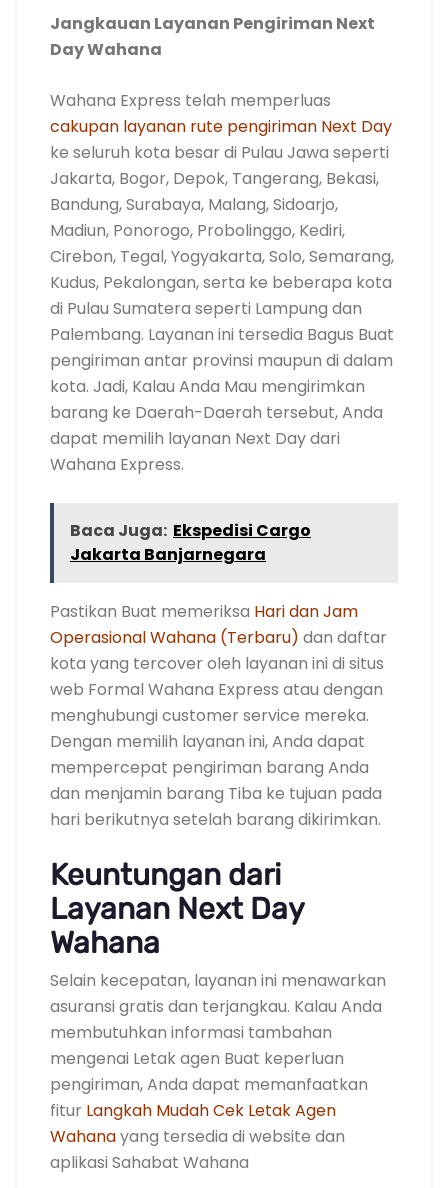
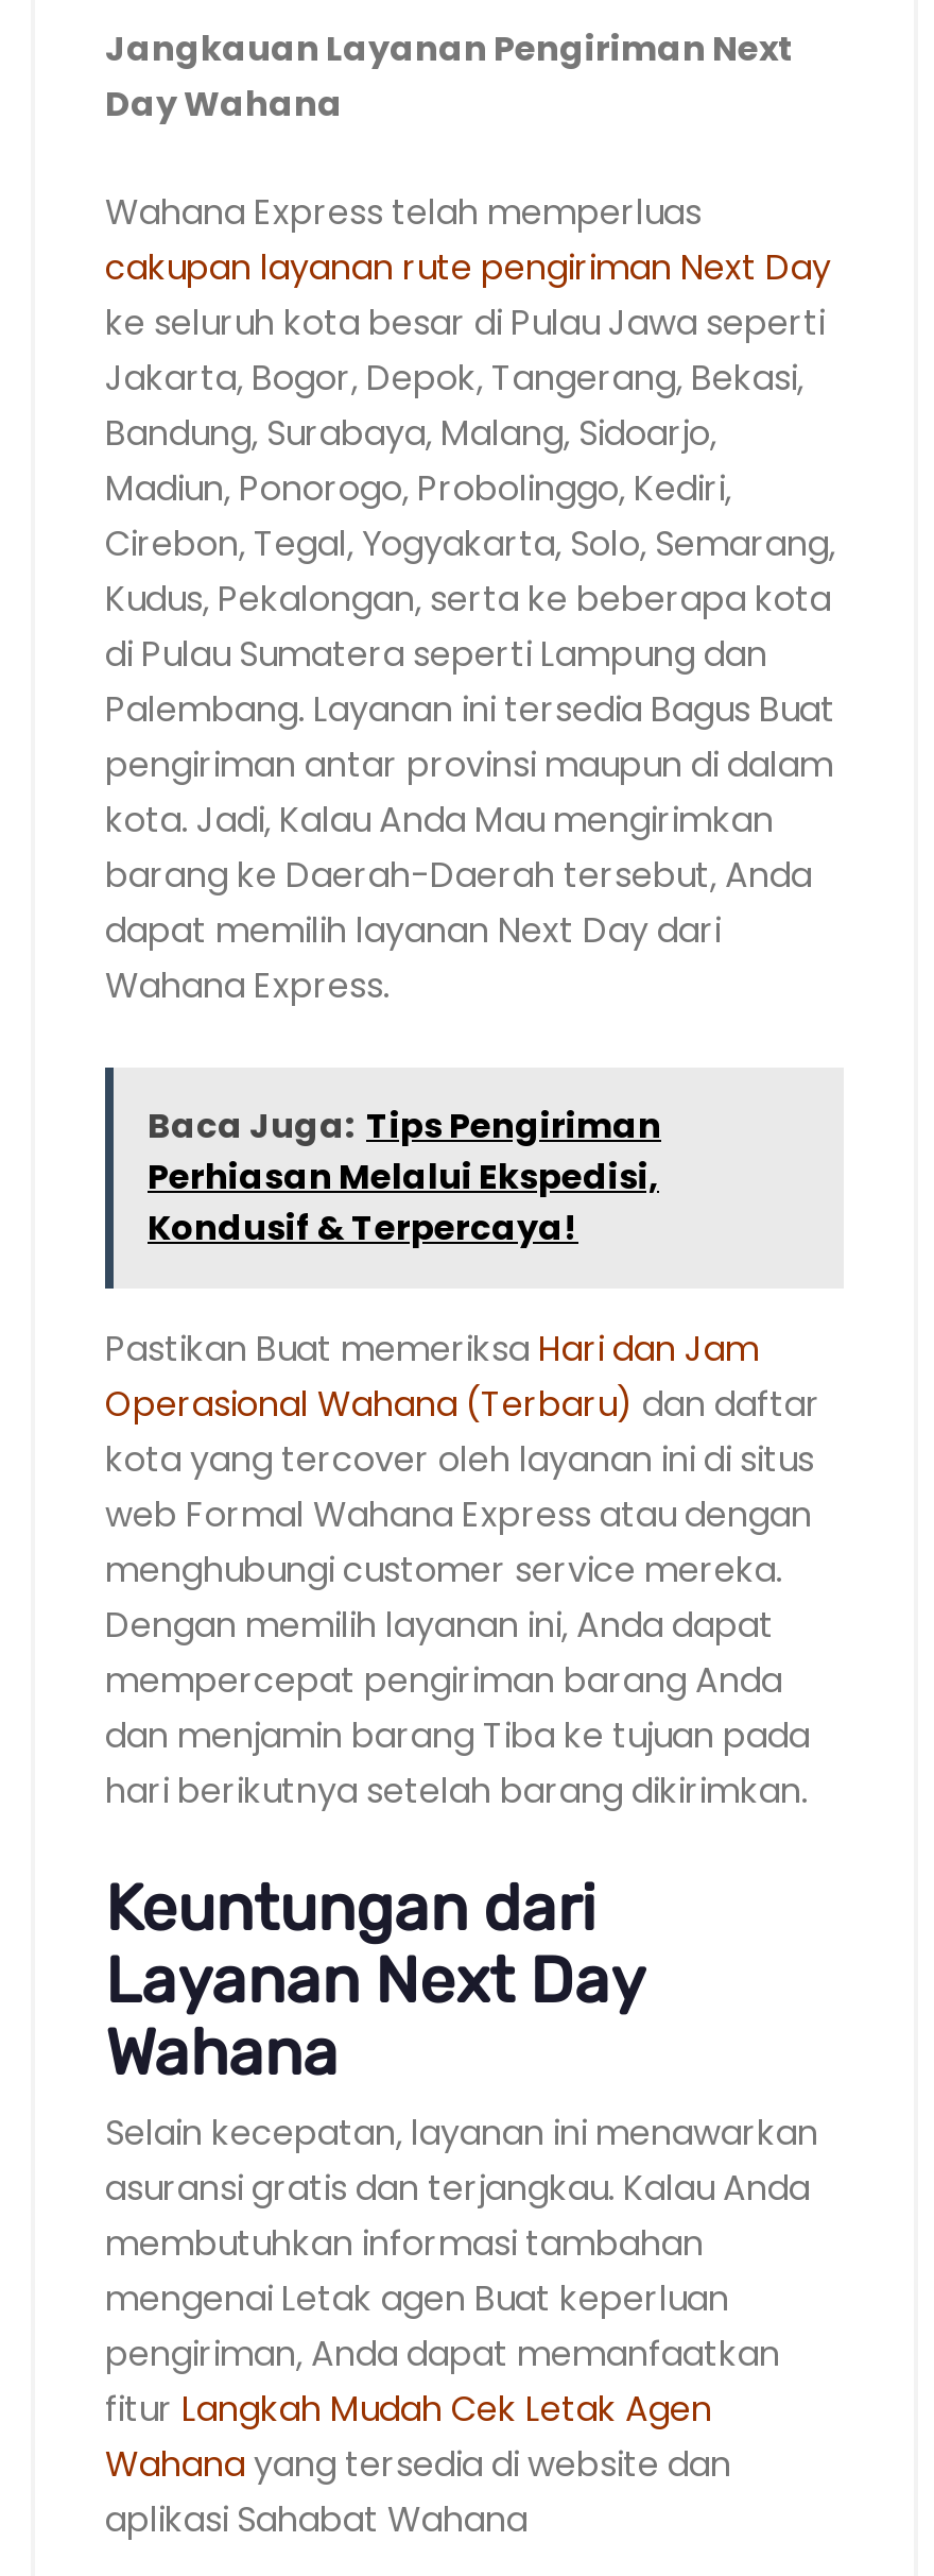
[70,519,311,566] Baca Juga: Ekspedisi Cargo | Jakarta Banjarnegara -> [148,1101,661,1252] Baca Juga: Tips Pengiriman | Perhiasan Melalui Ekspedisi, | Kondusif & Terpercaya!

